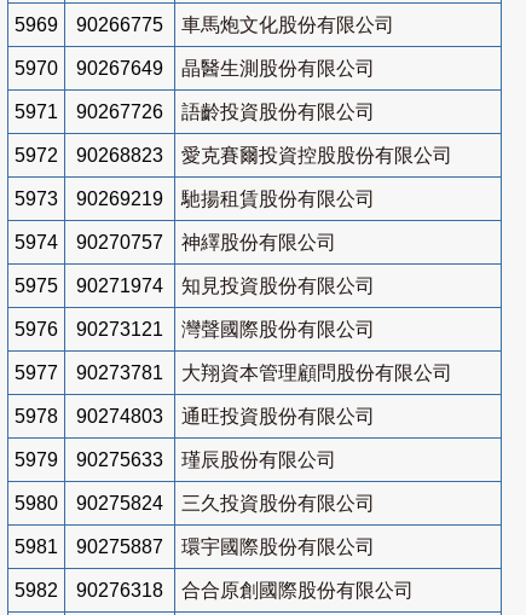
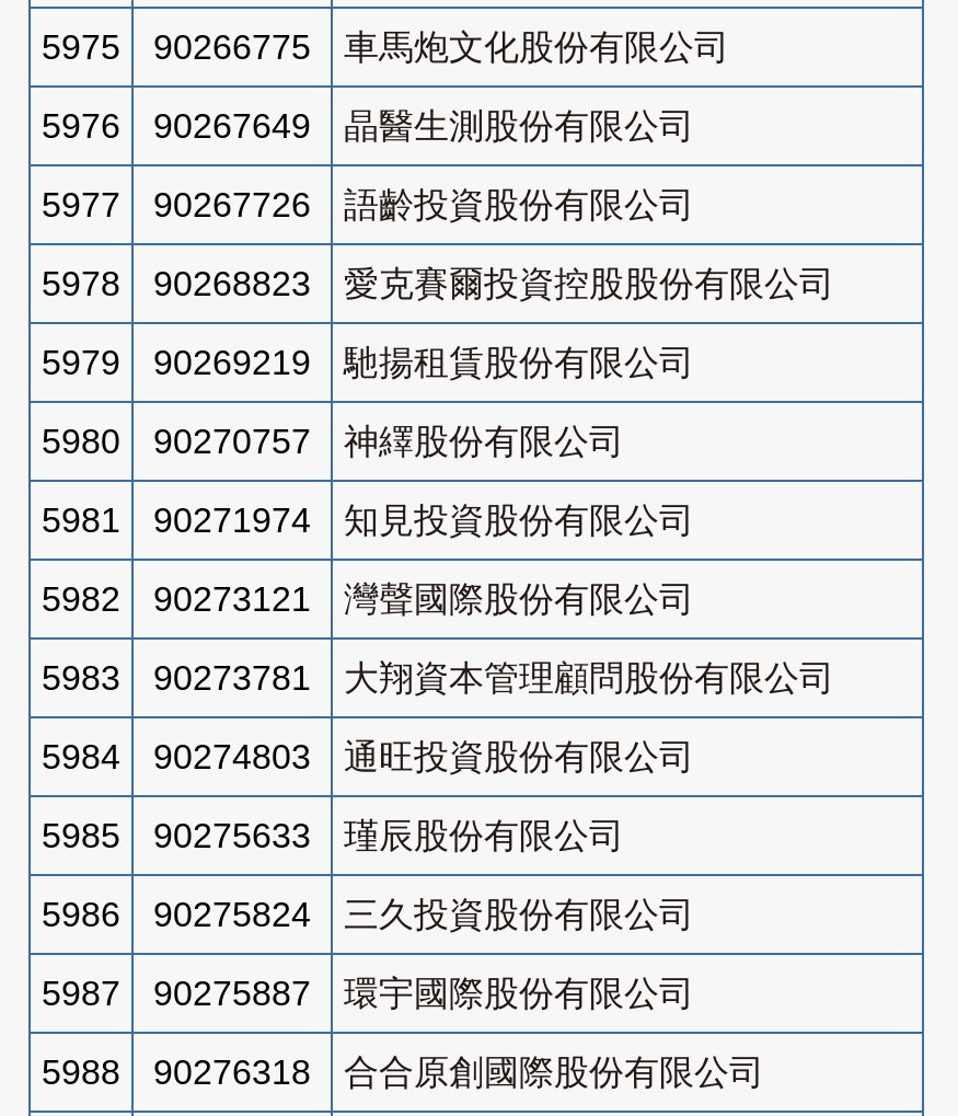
[15,14,394,35] 5969 90266775 車馬炮文化股份有限公司 -> [42,28,729,65] 5975 90266775 車馬炮文化股份有限公司
[15,58,375,78] 5970 90267649 晶醫生測股份有限公司 -> [42,107,694,144] 5976 90267649 晶醫生測股份有限公司
[15,101,375,122] 5971 90267726 語齡投資股份有限公司 -> [42,186,694,223] 5977 90267726 語齡投資股份有限公司
[15,145,452,165] 5972 90268823 愛克賽爾投資控股股份有限公司 -> [42,265,834,302] 5978 90268823 愛克賽爾投資控股股份有限公司
[15,188,375,209] 5973 90269219 馳揚租賃股份有限公司 -> [42,344,694,381] 5979 90269219 馳揚租賃股份有限公司
[15,232,336,252] 5974 90270757 神繹股份有限公司 -> [42,423,624,460] 5980 90270757 神繹股份有限公司
[15,275,375,296] 5975 90271974 知見投資股份有限公司 -> [42,501,694,539] 5981 90271974 知見投資股份有限公司
[15,319,375,339] 5976 90273121 灣聲國際股份有限公司 -> [42,580,694,617] 5982 90273121 灣聲國際股份有限公司
[15,362,452,383] 5977 90273781 大翔資本管理顧問股份有限公司 -> [42,659,834,696] 5983 90273781 大翔資本管理顧問股份有限公司
[15,406,375,426] 5978 90274803 通旺投資股份有限公司 -> [42,738,694,775] 5984 90274803 通旺投資股份有限公司
[15,449,336,470] 5979 90275633 瑾辰股份有限公司 -> [42,817,624,854] 5985 90275633 瑾辰股份有限公司
[15,493,375,513] 5980 90275824 三久投資股份有限公司 -> [42,896,694,933] 5986 90275824 三久投資股份有限公司
[15,536,375,557] 5981 90275887 環宇國際股份有限公司 -> [42,975,694,1012] 5987 90275887 環宇國際股份有限公司
[15,580,414,600] 5982 90276318 合合原創國際股份有限公司 -> [42,1053,764,1091] 5988 90276318 合合原創國際股份有限公司

